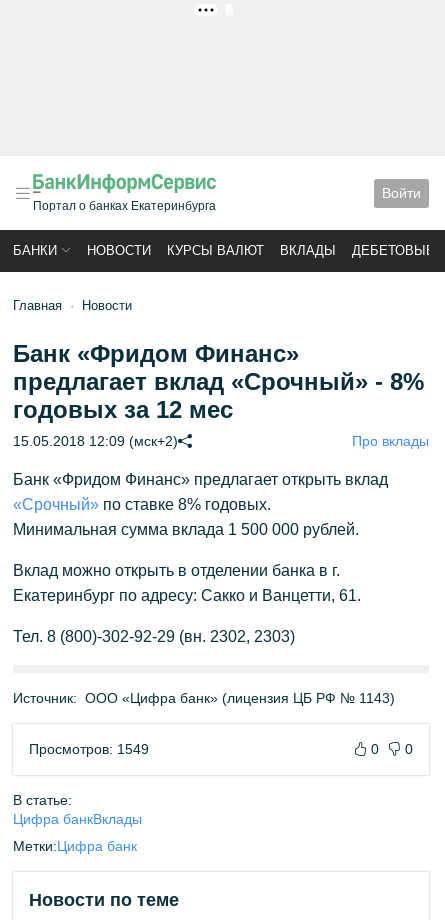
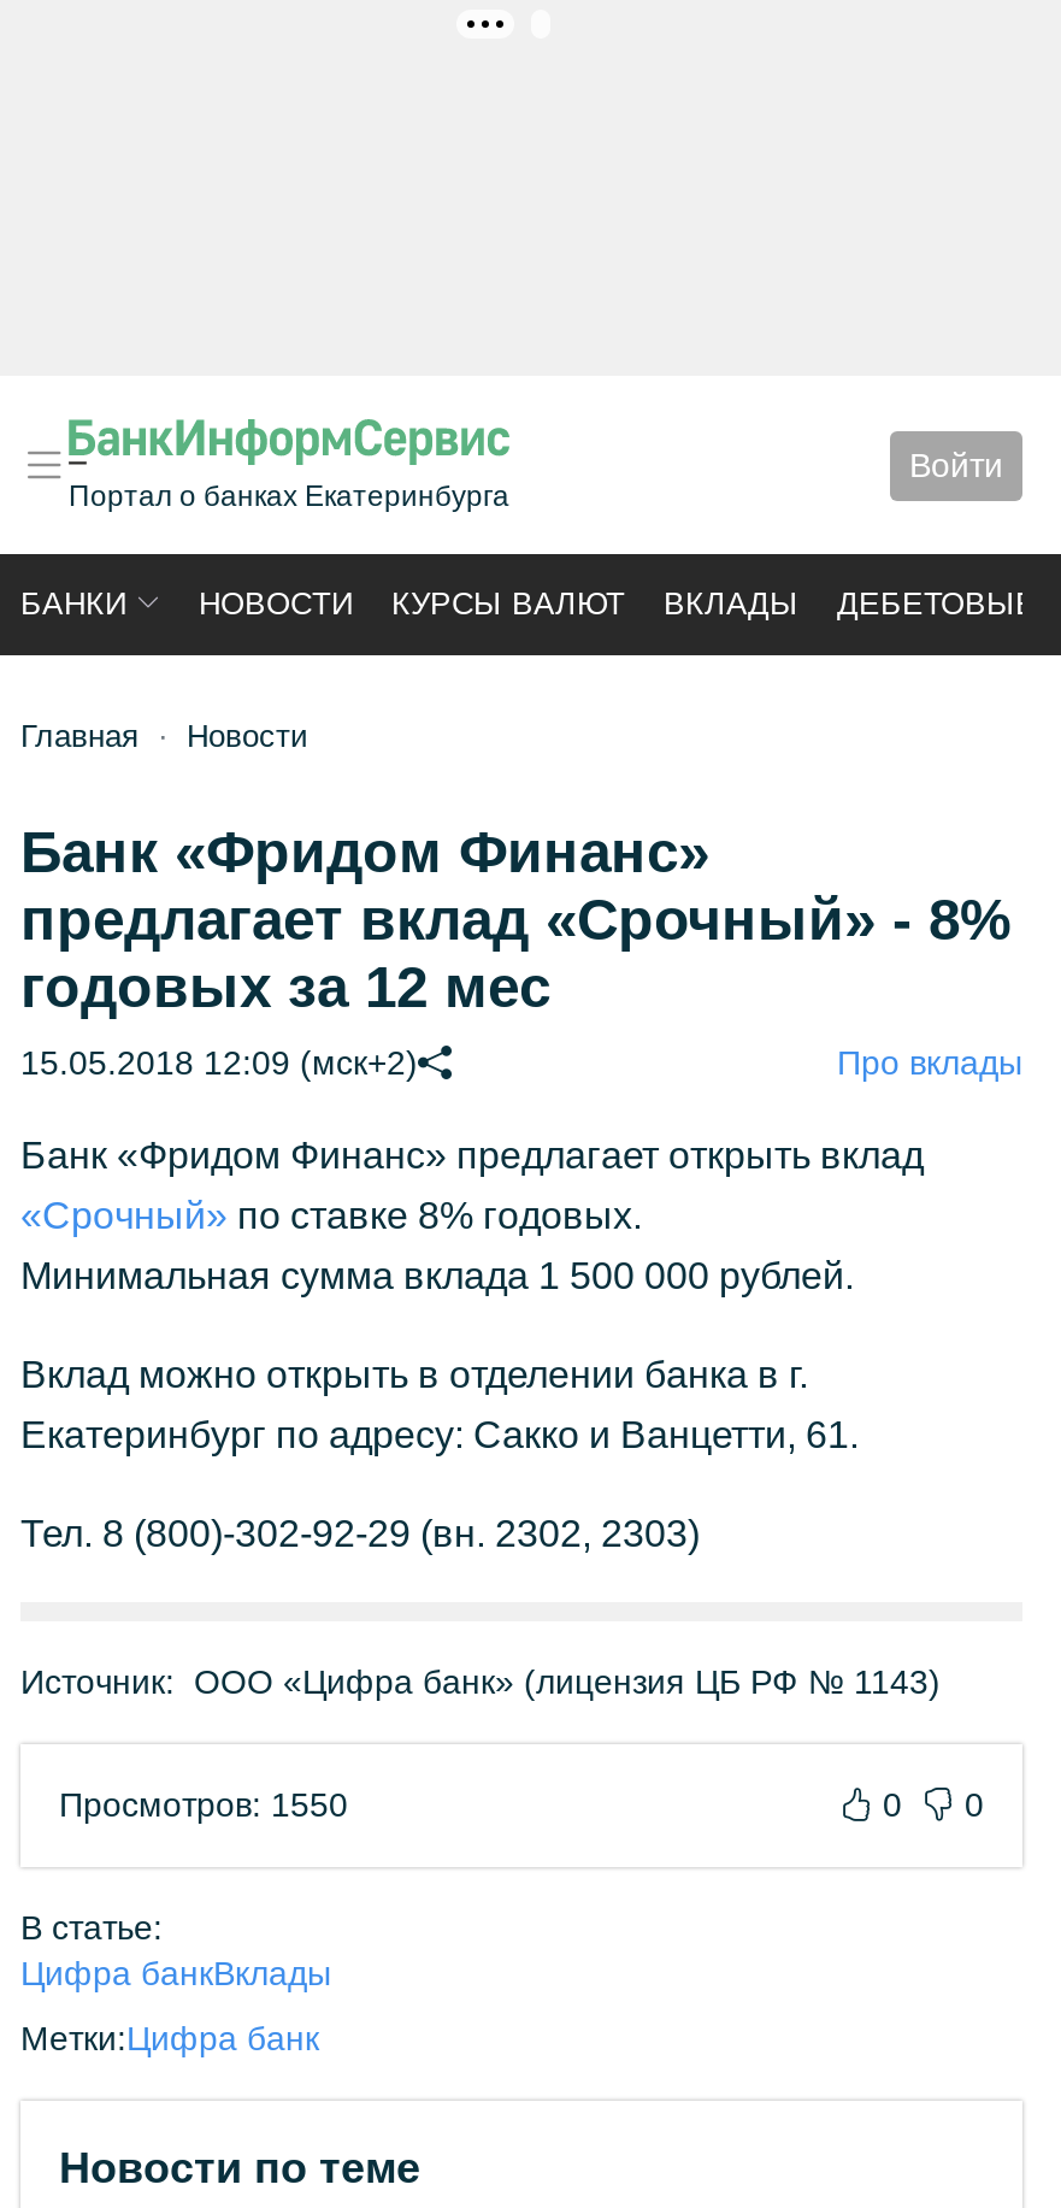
[29,741,149,757] Просмотров: 1549 -> [59,1785,348,1824] Просмотров: 1550

